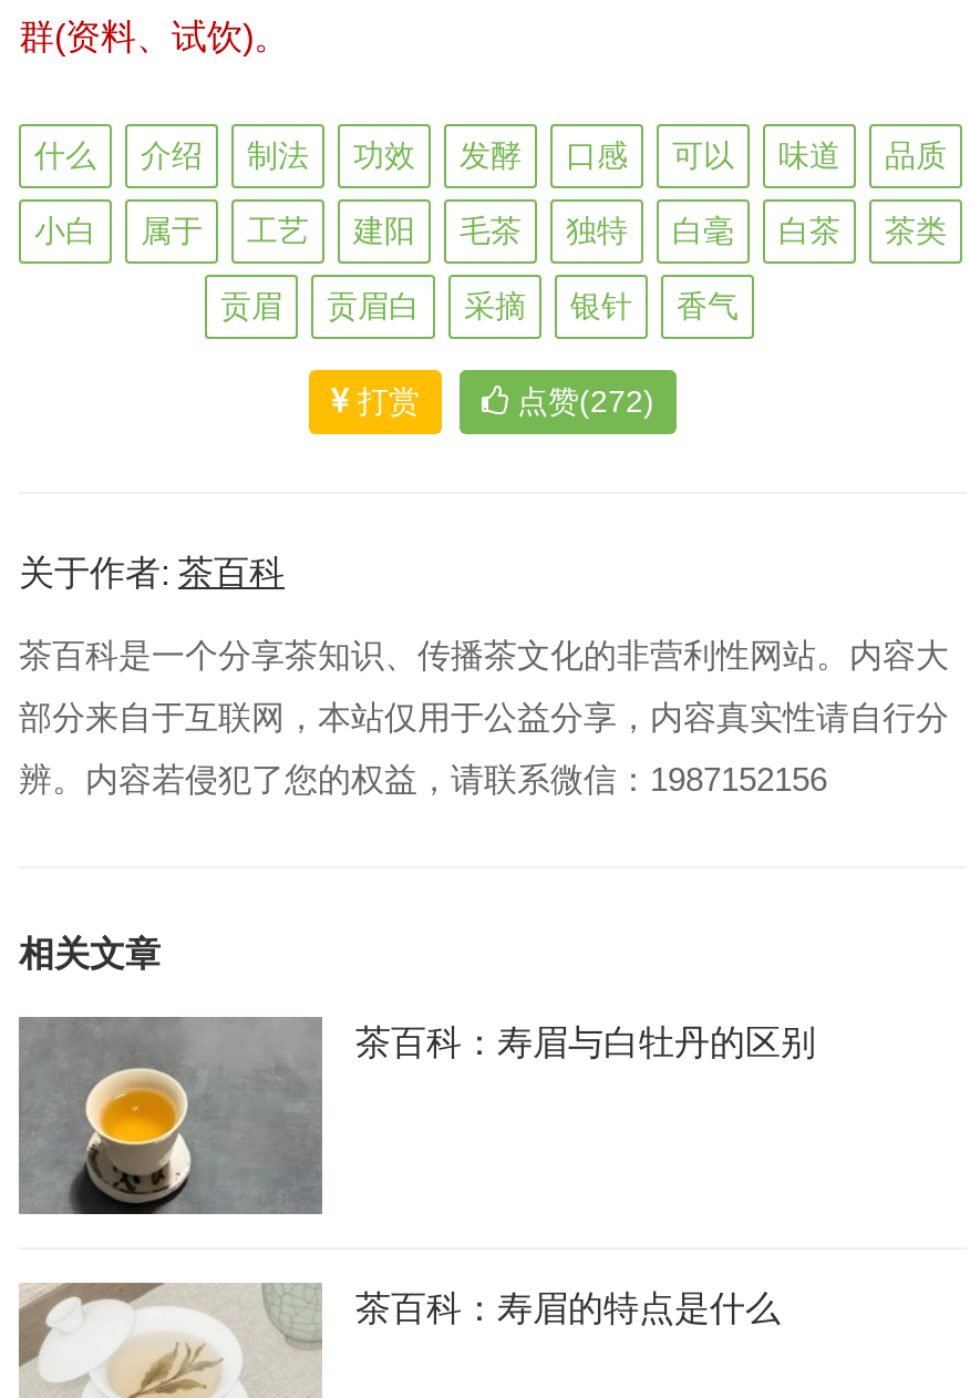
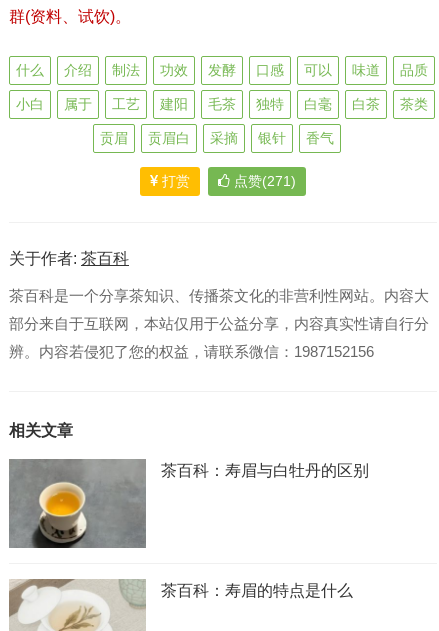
[508,384,654,420] 点赞(272) -> [230,173,296,189] 点赞(271)

